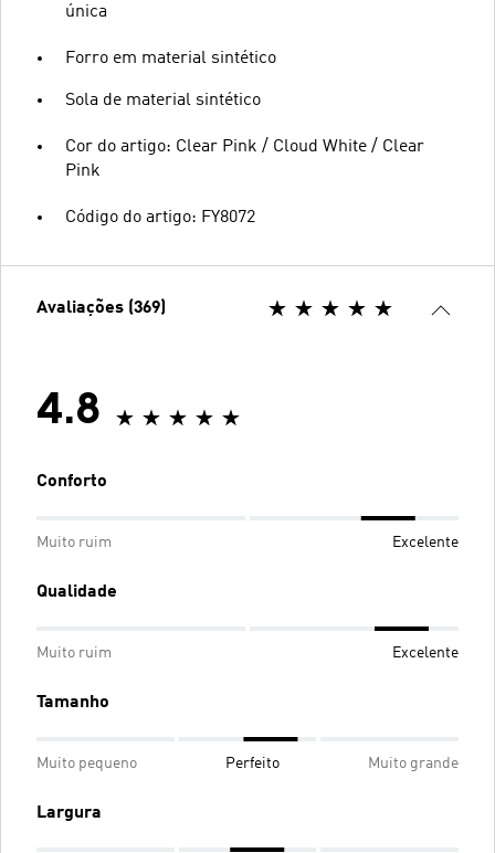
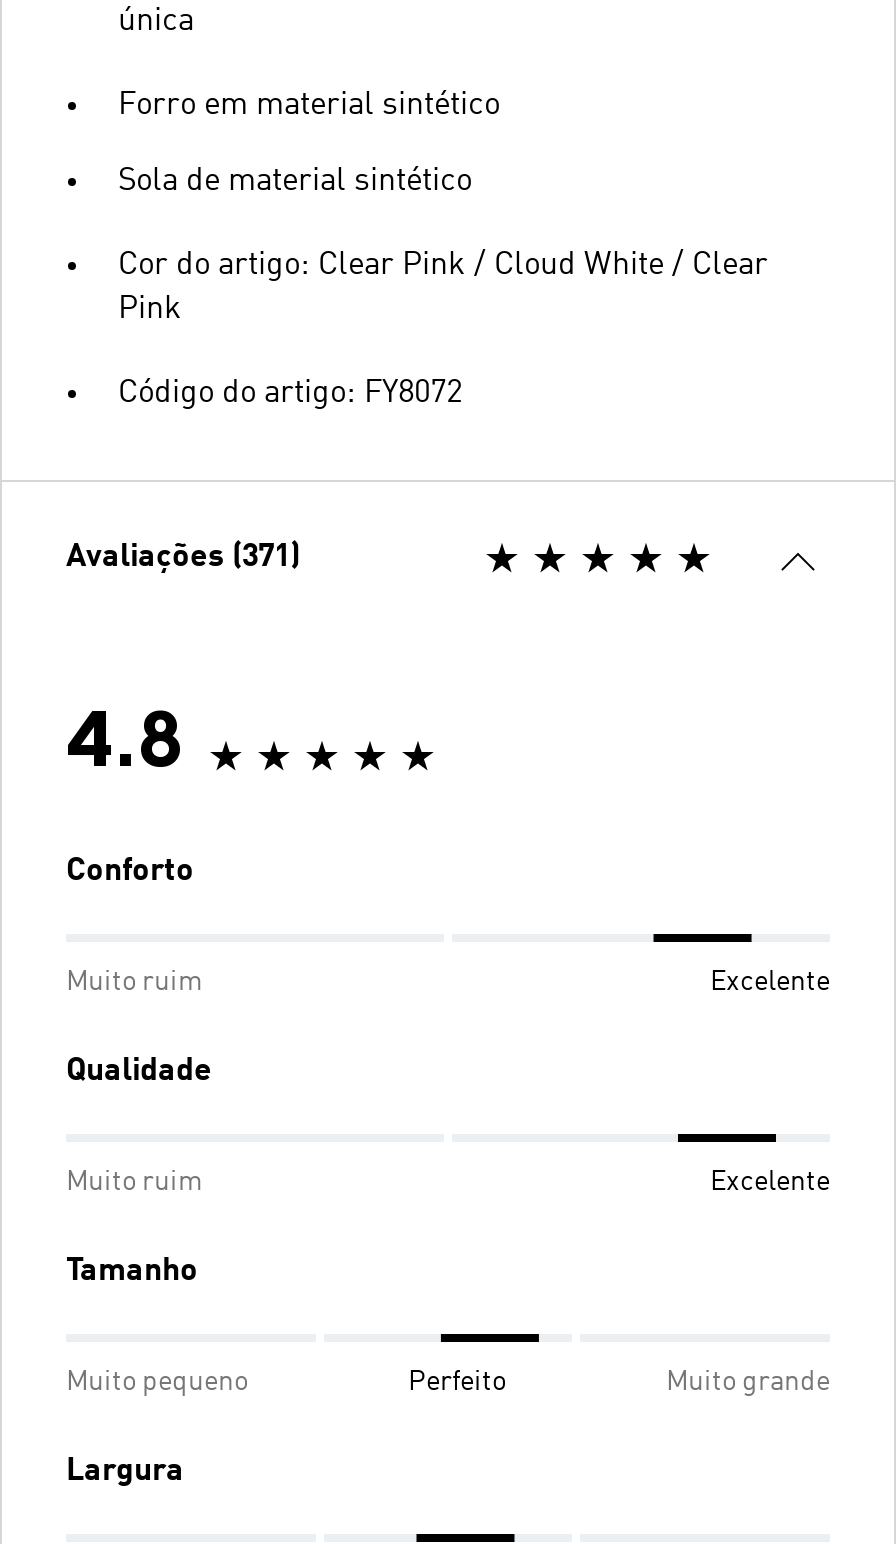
[36,299,166,317] Avaliações (369) -> [66,542,300,574] Avaliações (371)

